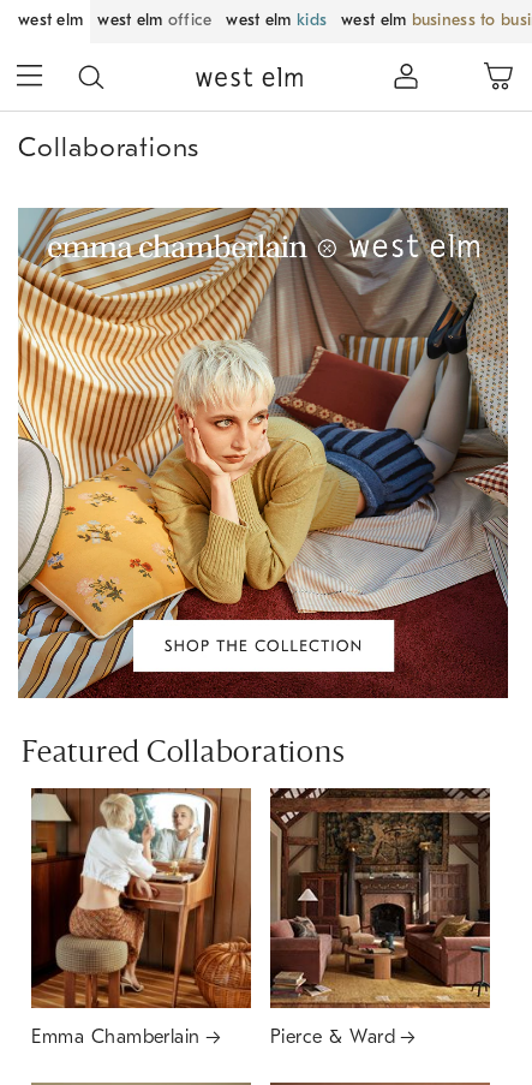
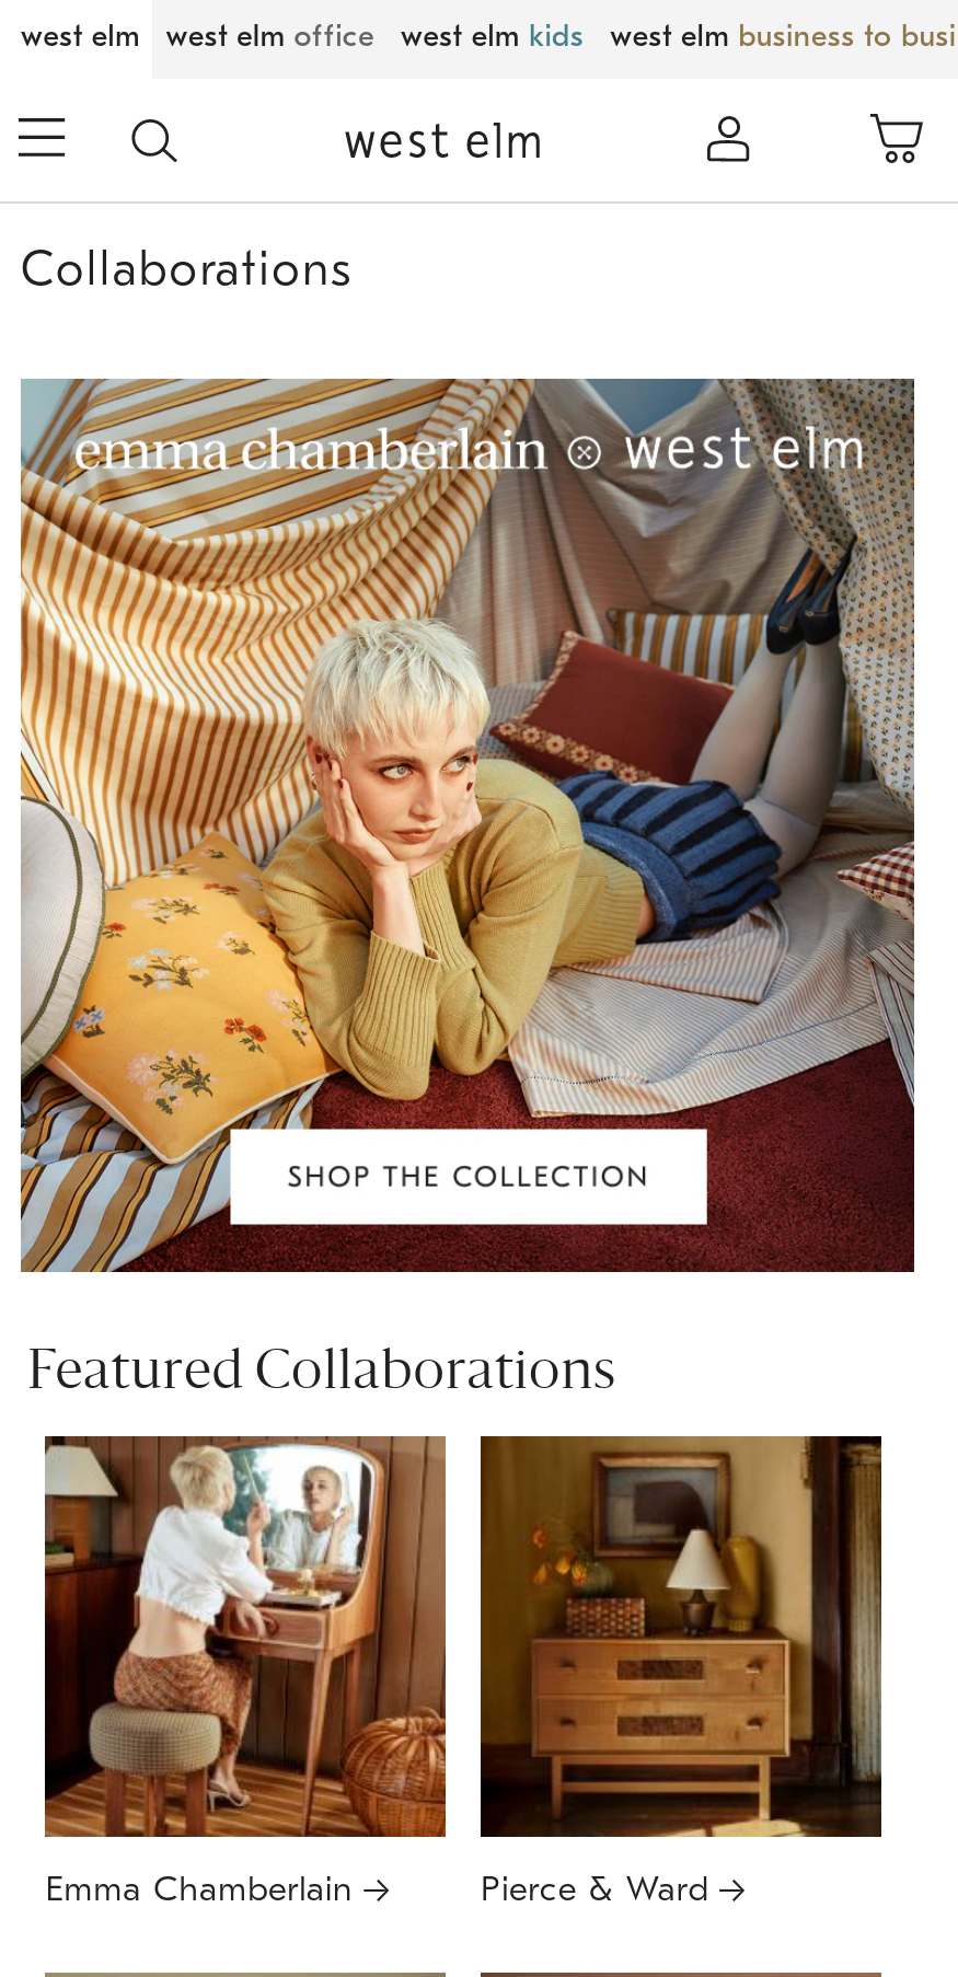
[269,787,491,1009] [image] -> [481,1434,884,1839] [image]

